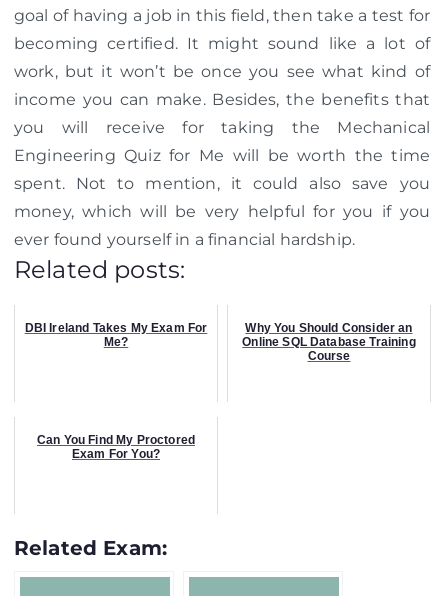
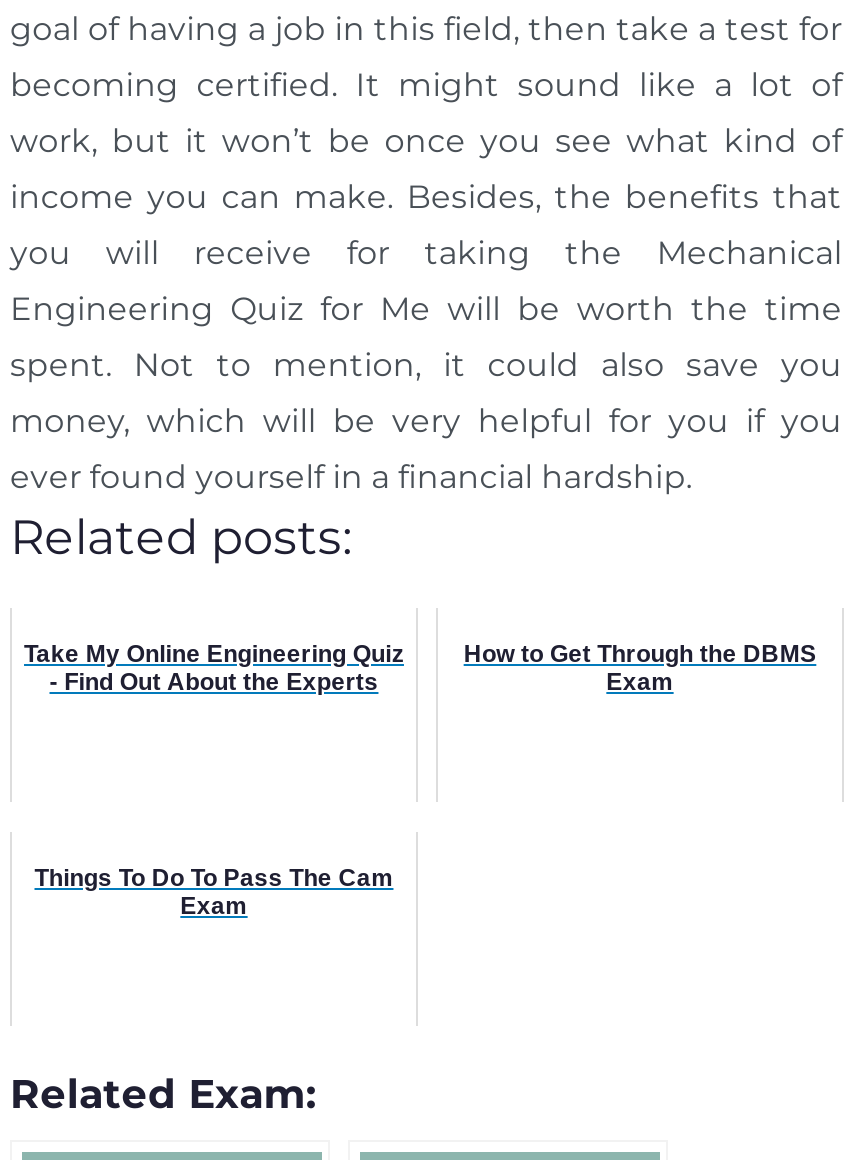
[25,321,207,349] DBI Ireland Takes My Exam For | Me? -> [24,640,404,696] Take My Online Engineering Quiz | - Find Out About the Experts
[242,321,416,363] Why You Should Consider an | Online SQL Database Training | Course -> [464,640,816,696] How to Get Through the DBMS | Exam
[37,433,195,461] Can You Find My Proctored | Exam For You? -> [34,864,393,920] Things To Do To Pass The Cam | Exam

